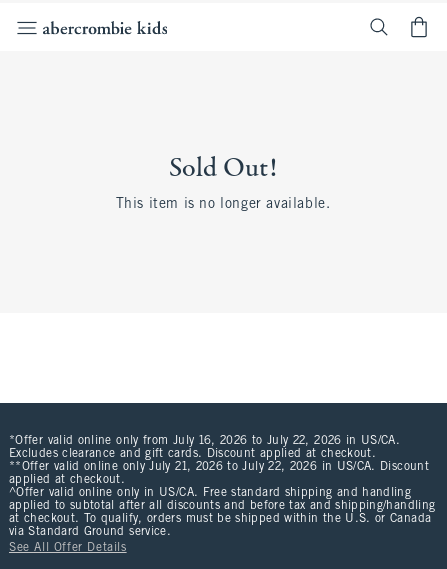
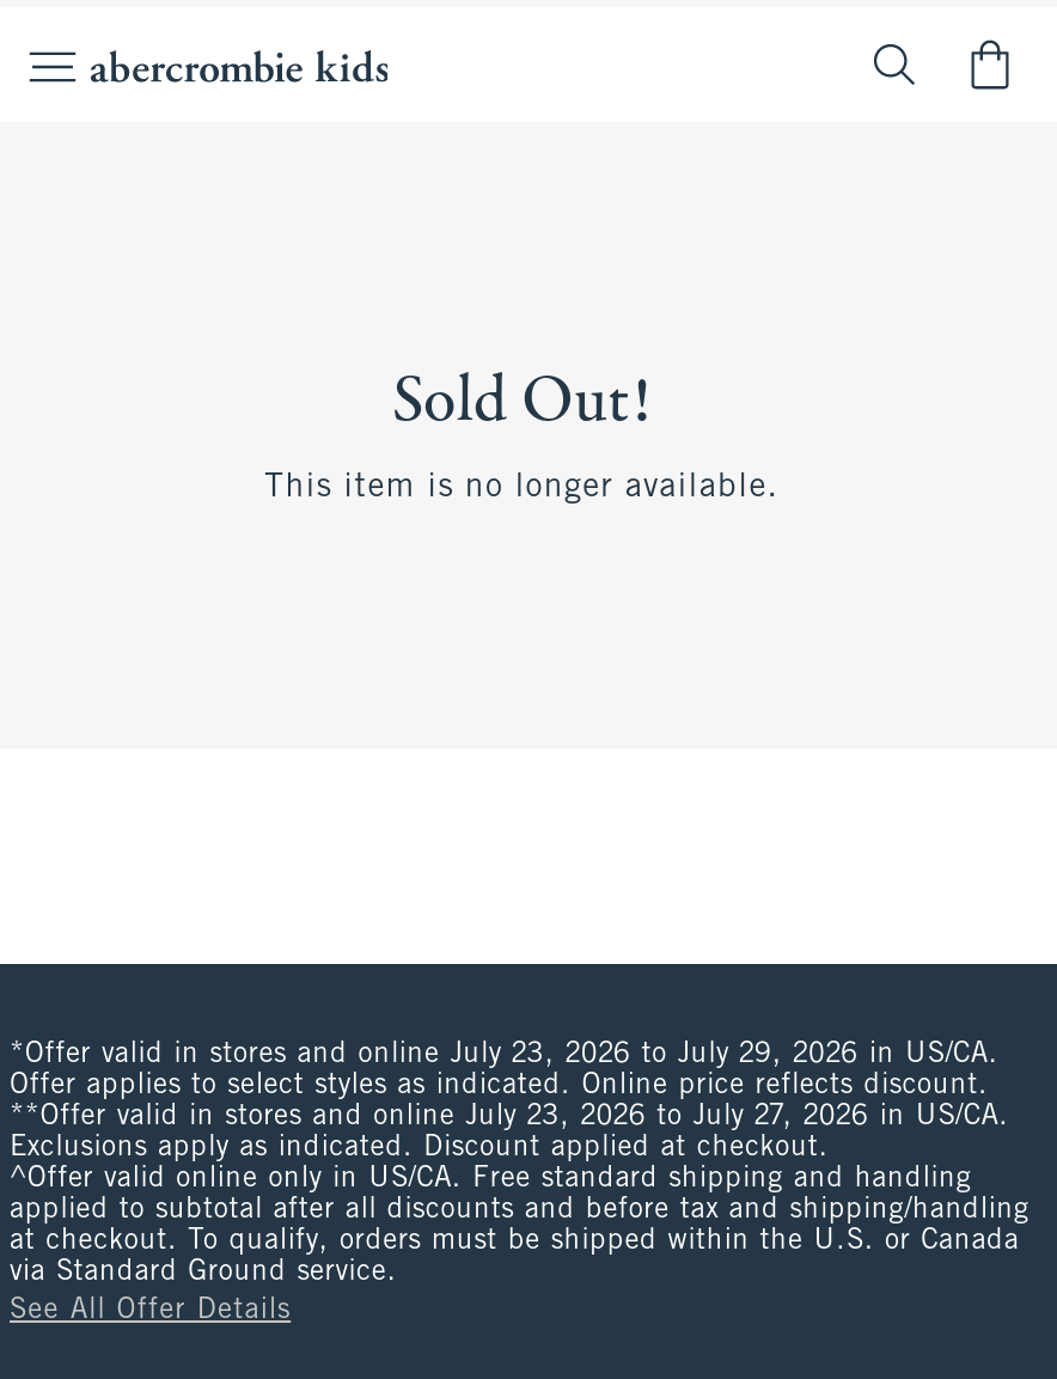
[9,435,429,486] *Offer valid online only from July 16, 2026 to July 22, 2026 in US/CA. | Excludes clearance and gift cards. Discount applied at checkout. | **Offer valid online only July 21, 2026 to July 22, 2026 in US/CA. Discount | applied at checkout. -> [10,1041,1009,1163] *Offer valid in stores and online July 23, 2026 to July 29, 2026 in US/CA. | Offer applies to select styles as indicated. Online price reflects discount. | **Offer valid in stores and online July 23, 2026 to July 27, 2026 in US/CA. | Exclusions apply as indicated. Discount applied at checkout.

